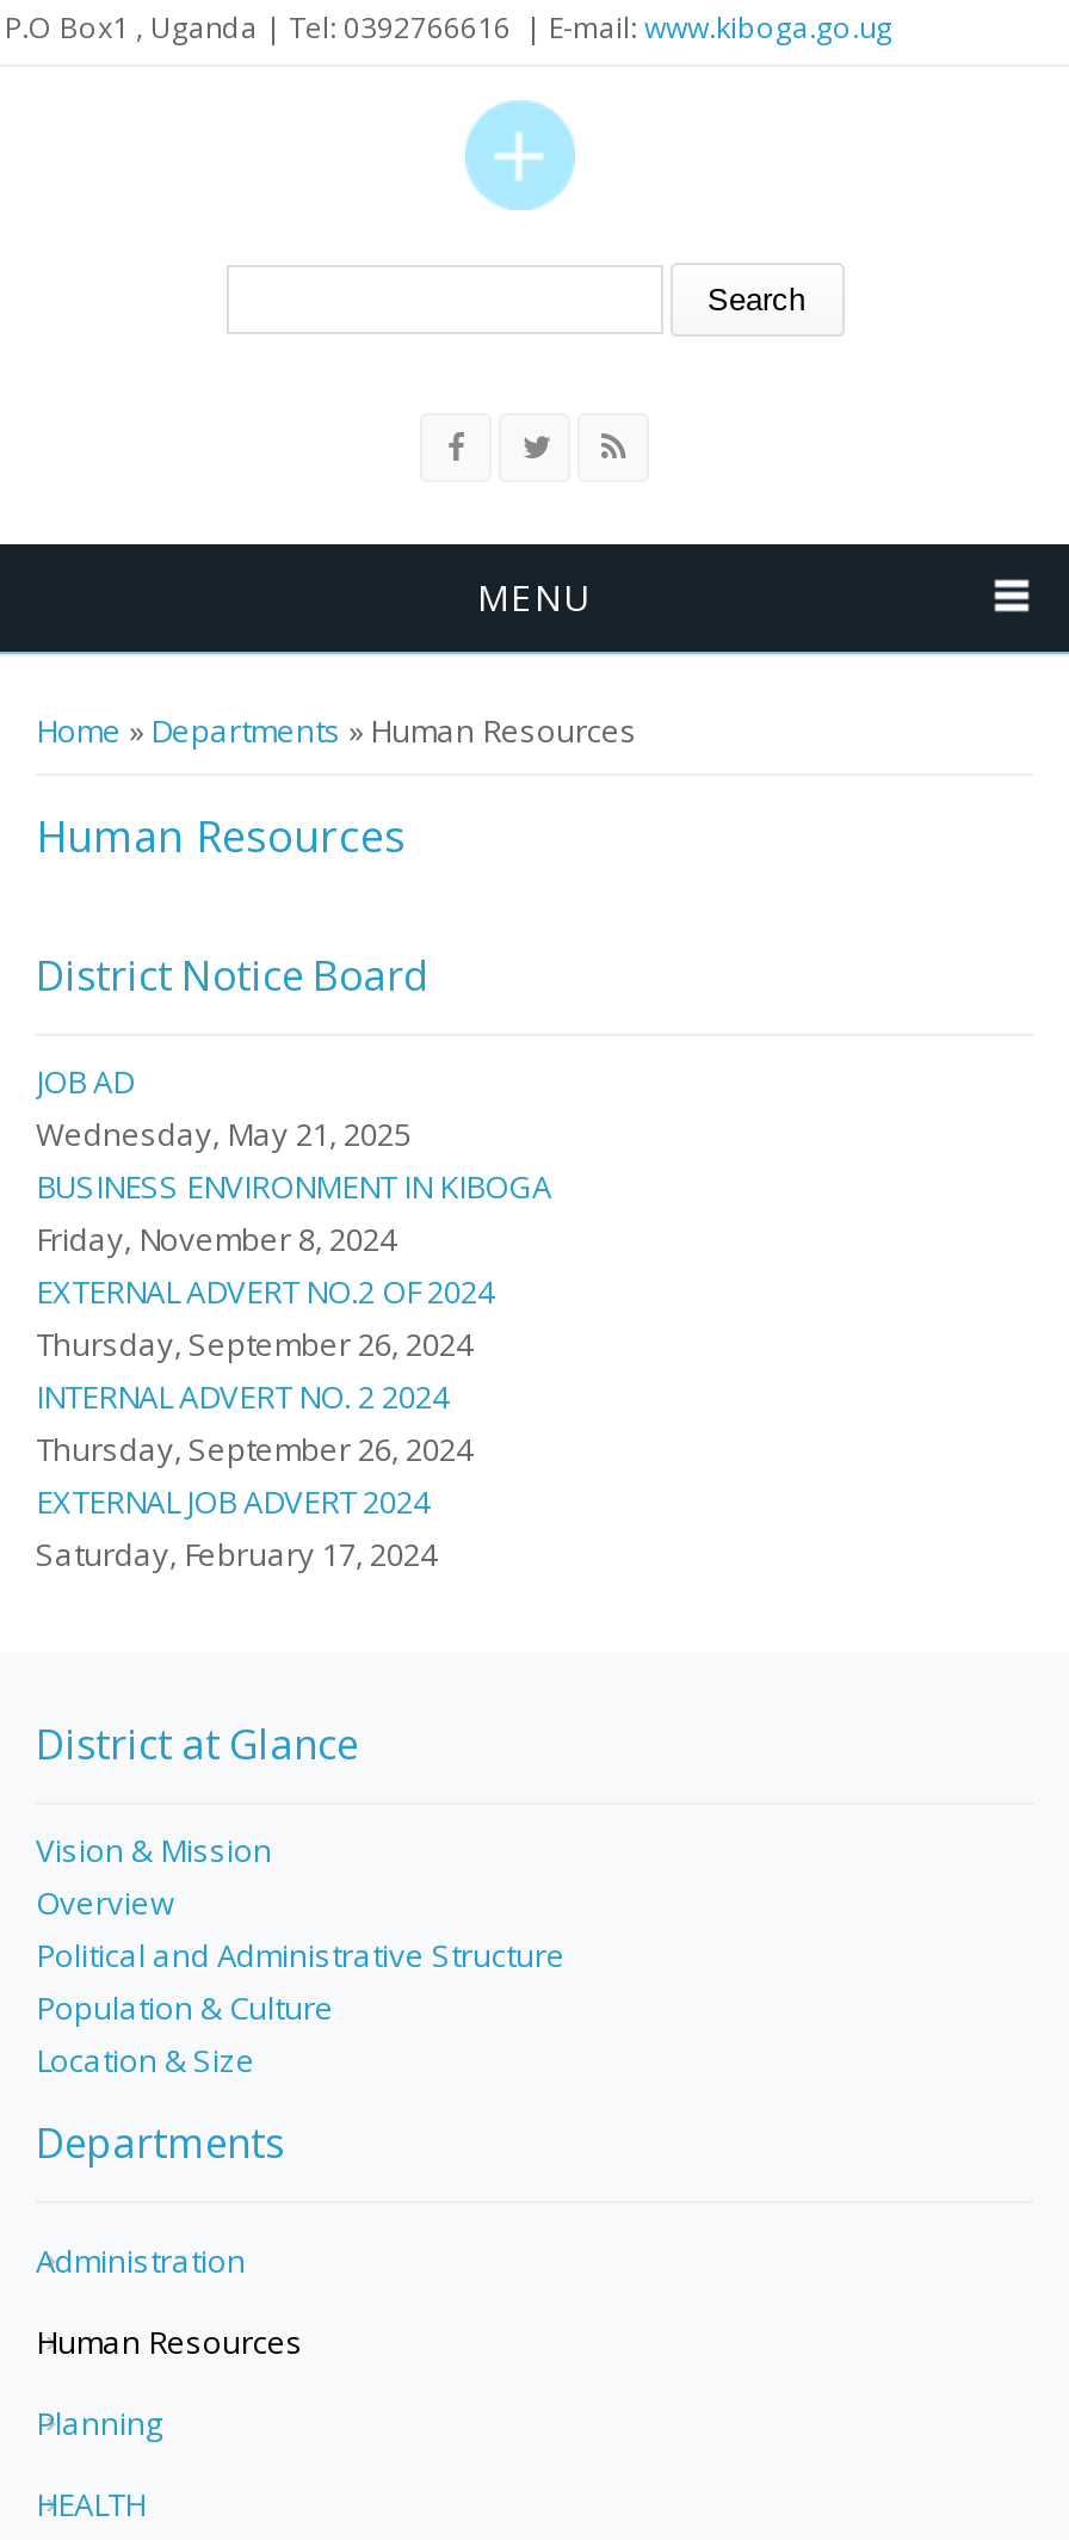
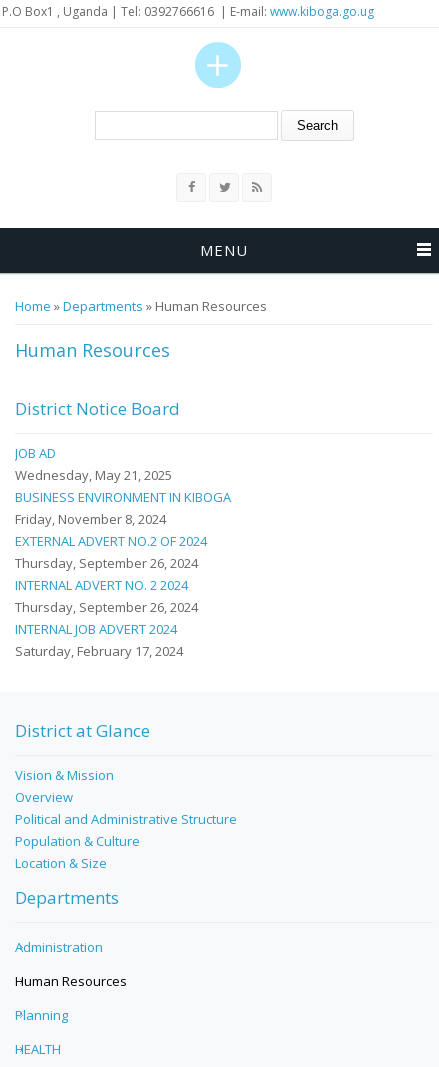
[36,1479,430,1522] EXTERNAL JOB ADVERT 2024 -> [15,619,177,637] INTERNAL JOB ADVERT 2024

